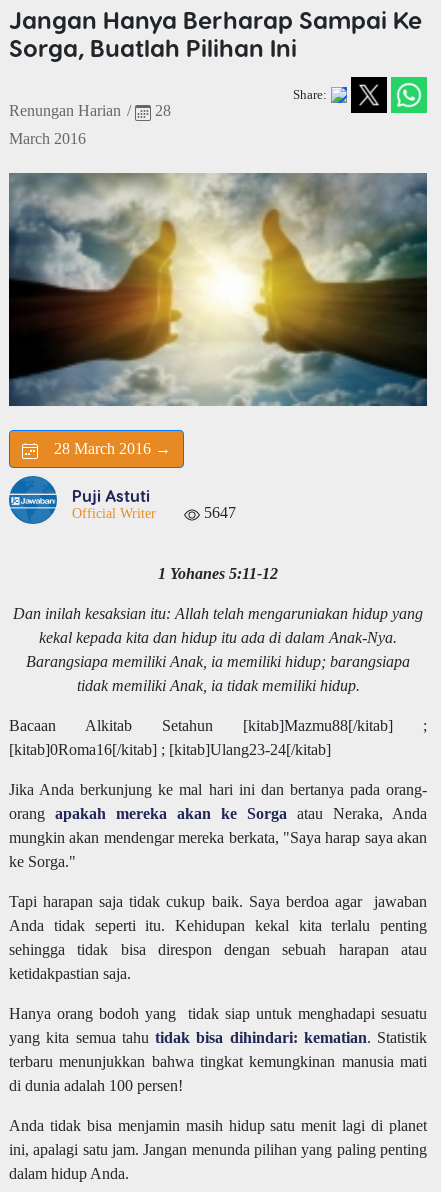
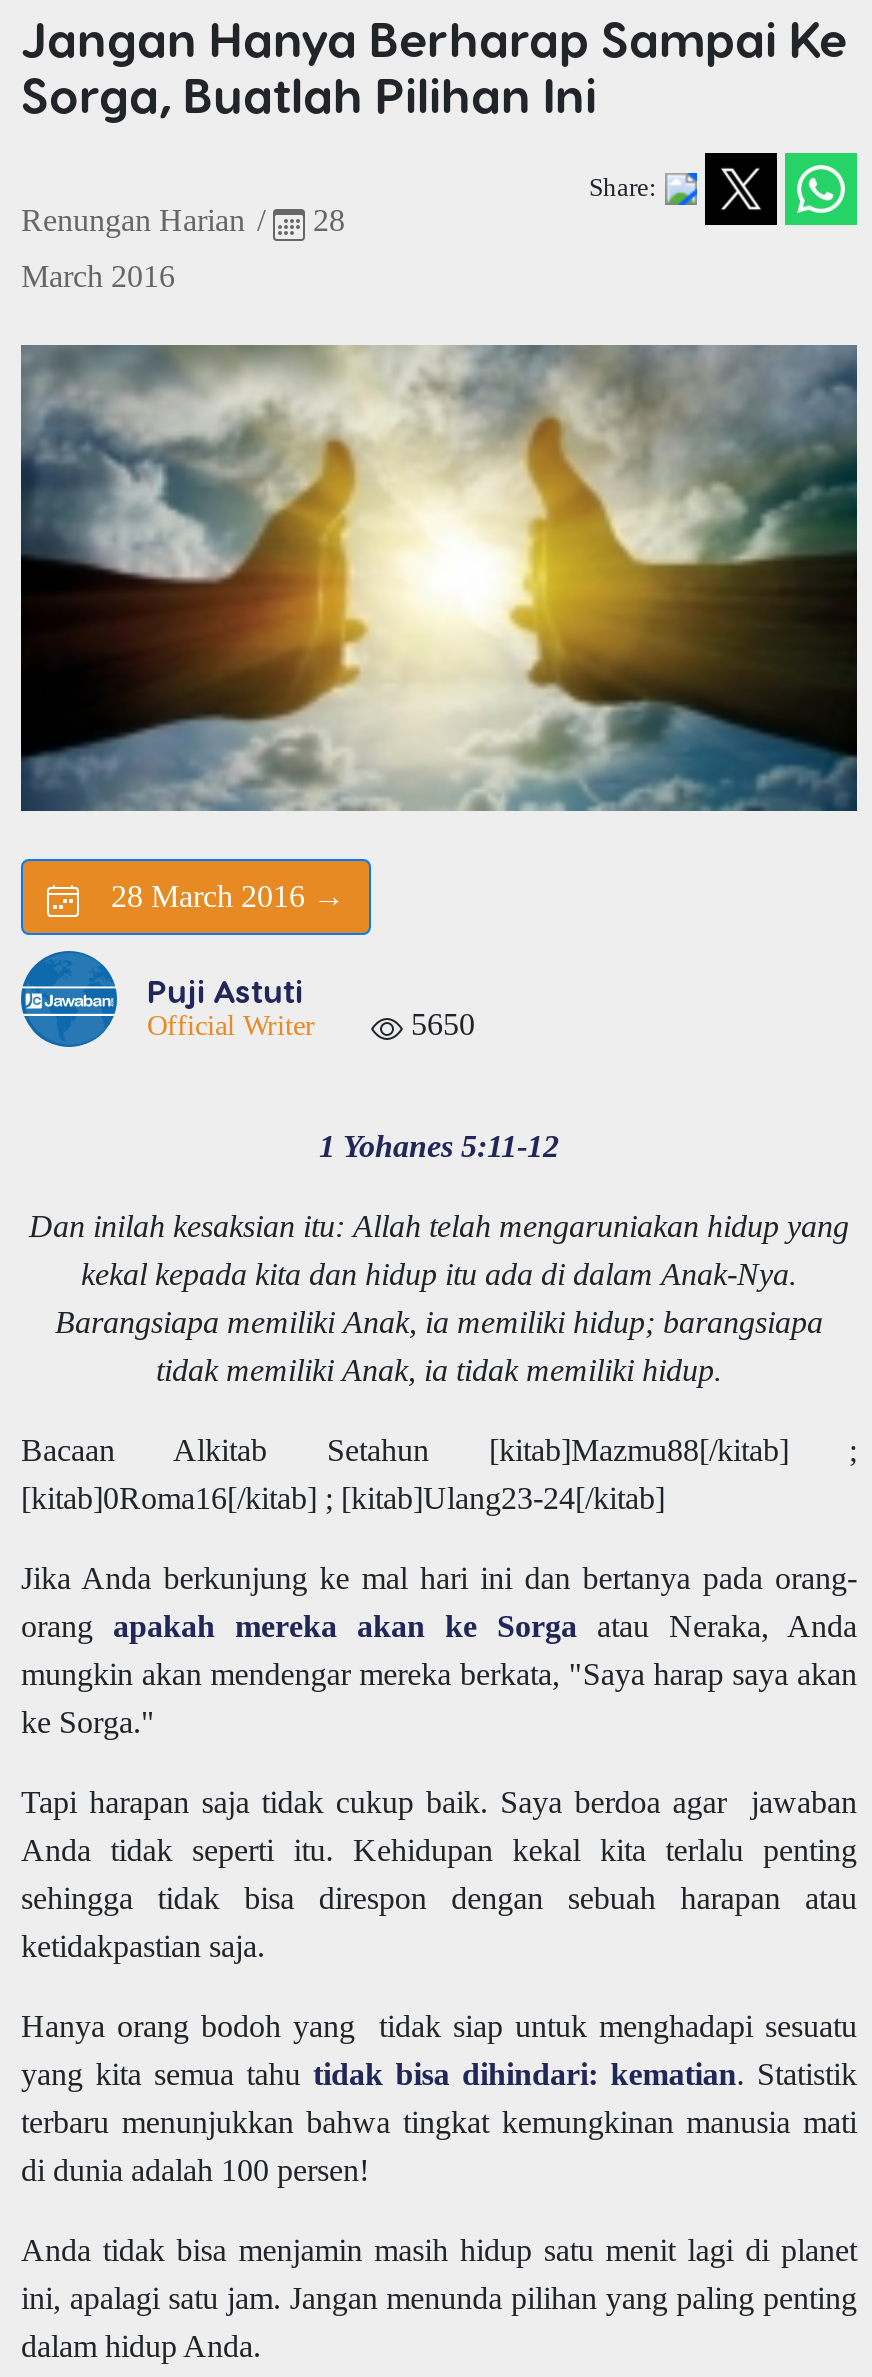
[200,504,236,521] 5647 -> [403,1008,475,1042] 5650

